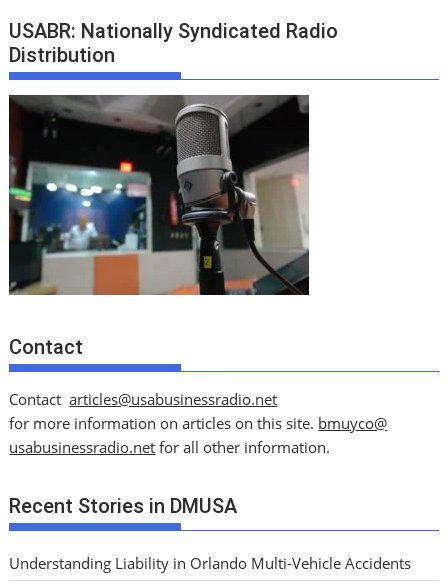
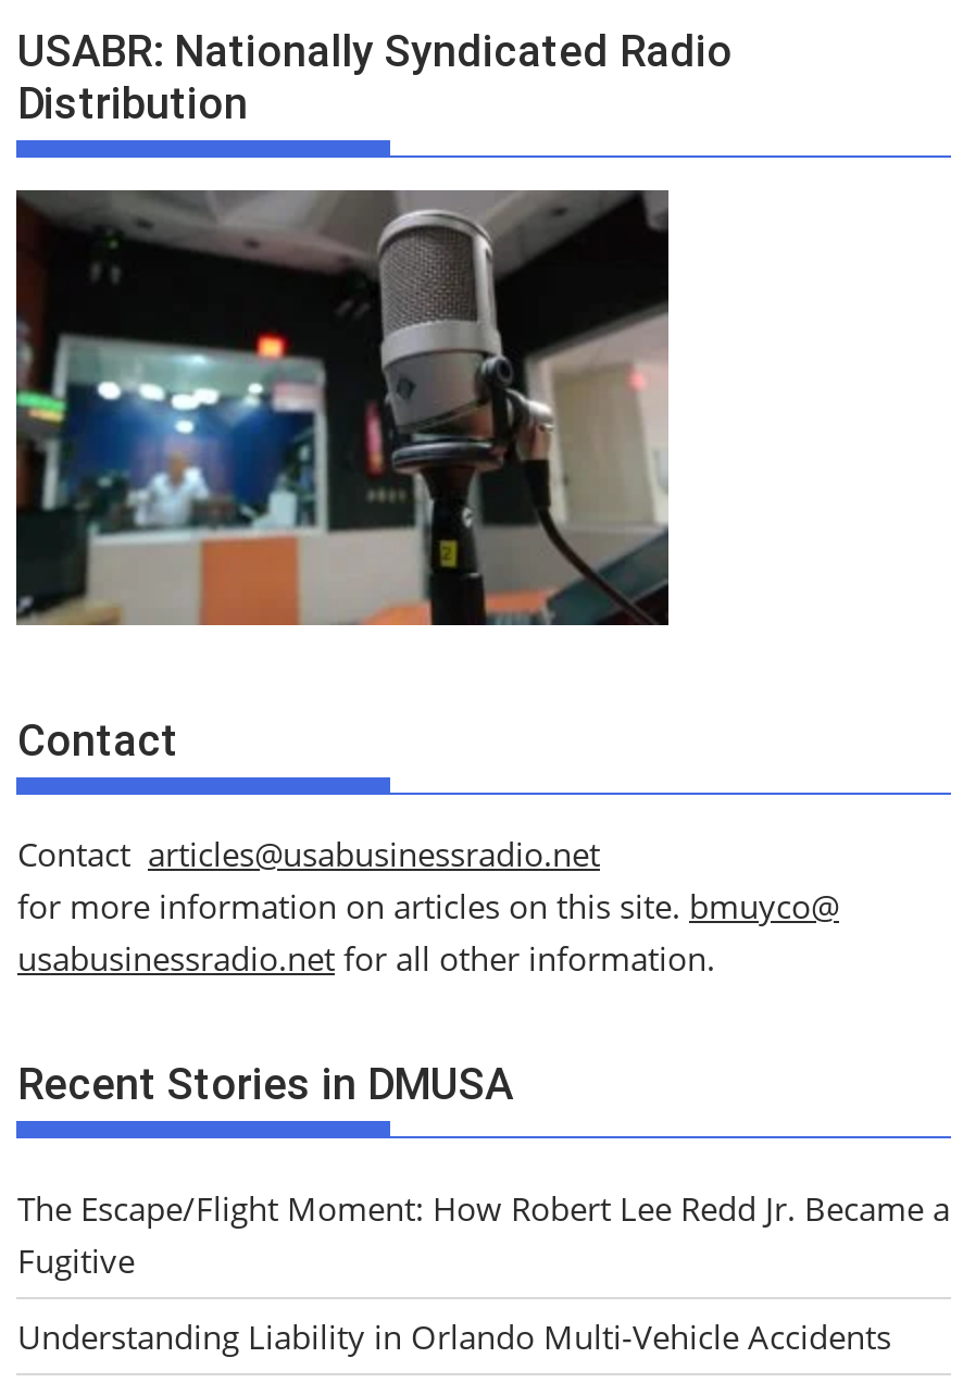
none -> [17,1186,950,1282] The Escape/Flight Moment: How Robert Lee Redd Jr. Became a | Fugitive

